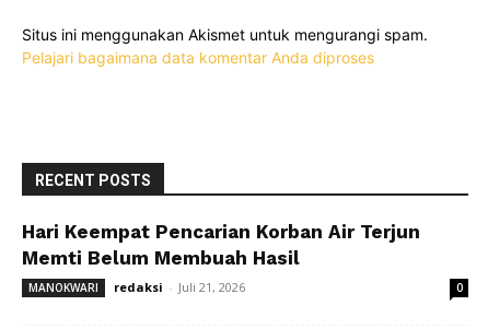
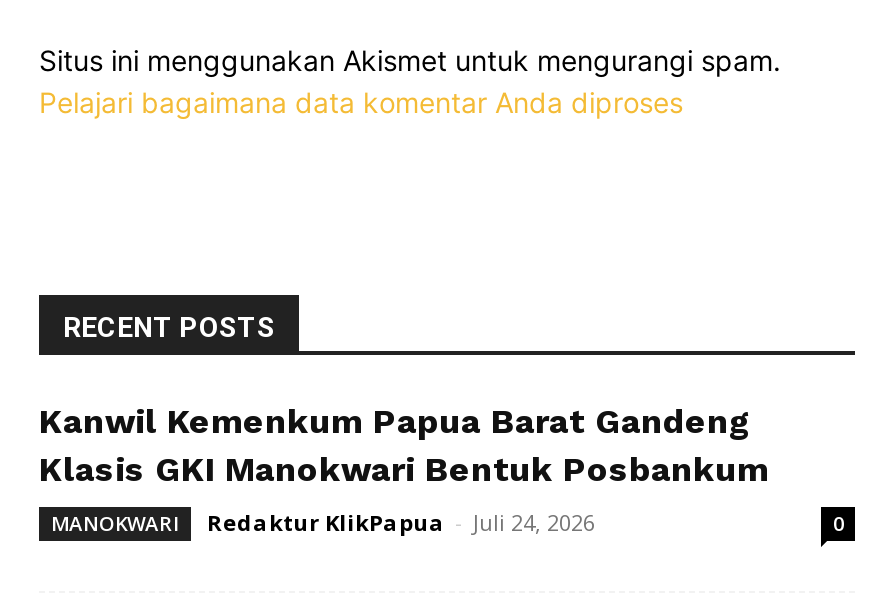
[22,221,420,269] Hari Keempat Pencarian Korban Air Terjun | Memti Belum Membuah Hasil -> [39,402,769,490] Kanwil Kemenkum Papua Barat Gandeng | Klasis GKI Manokwari Bentuk Posbankum
[114,279,245,295] redaksi - Juli 21, 2026 -> [207,508,595,538] Redaktur KlikPapua - Juli 24, 2026

